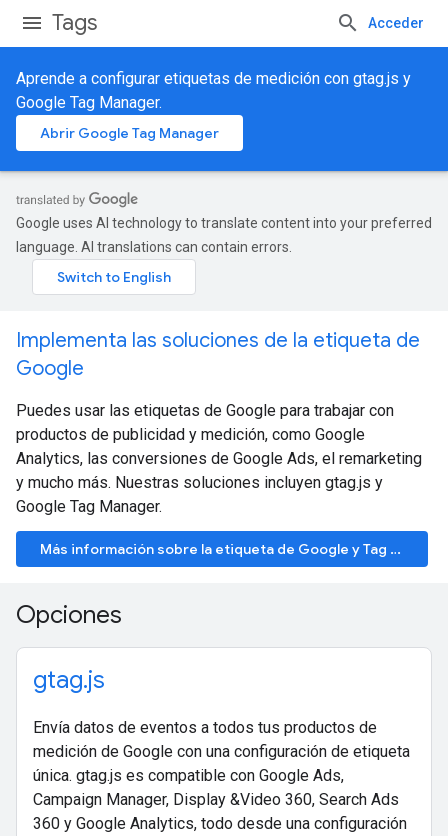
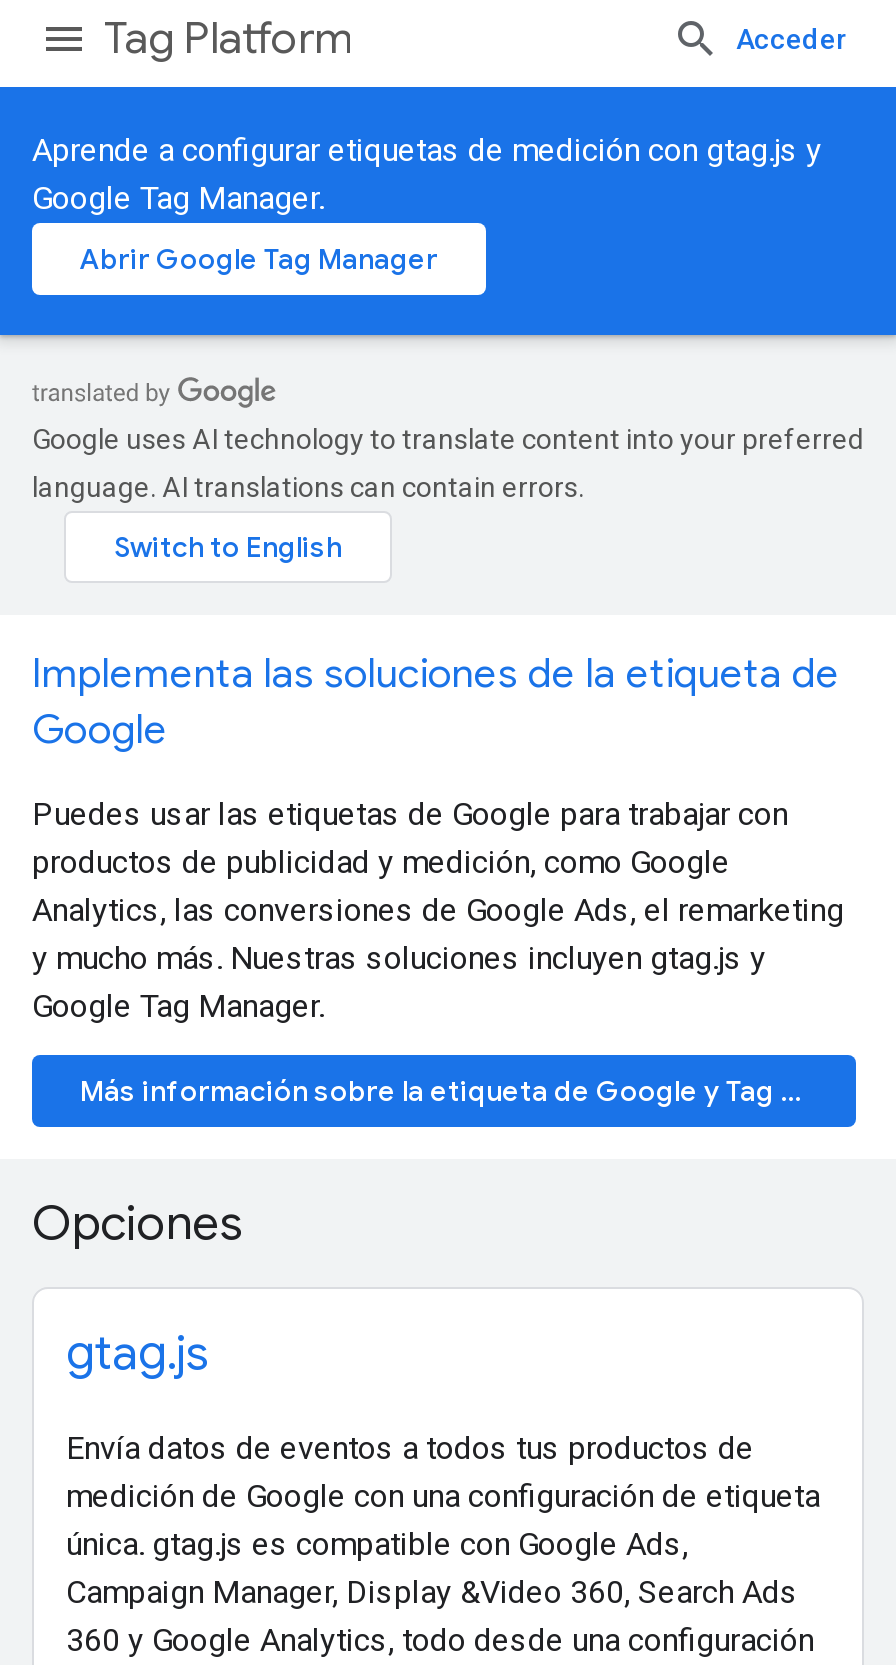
[52,9,97,36] Tags -> [104,11,350,65] Tag Platform

